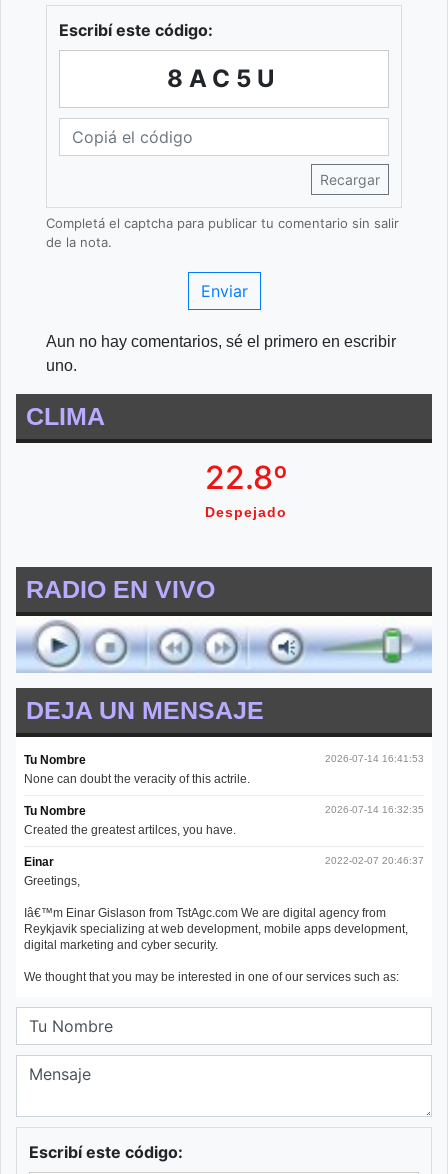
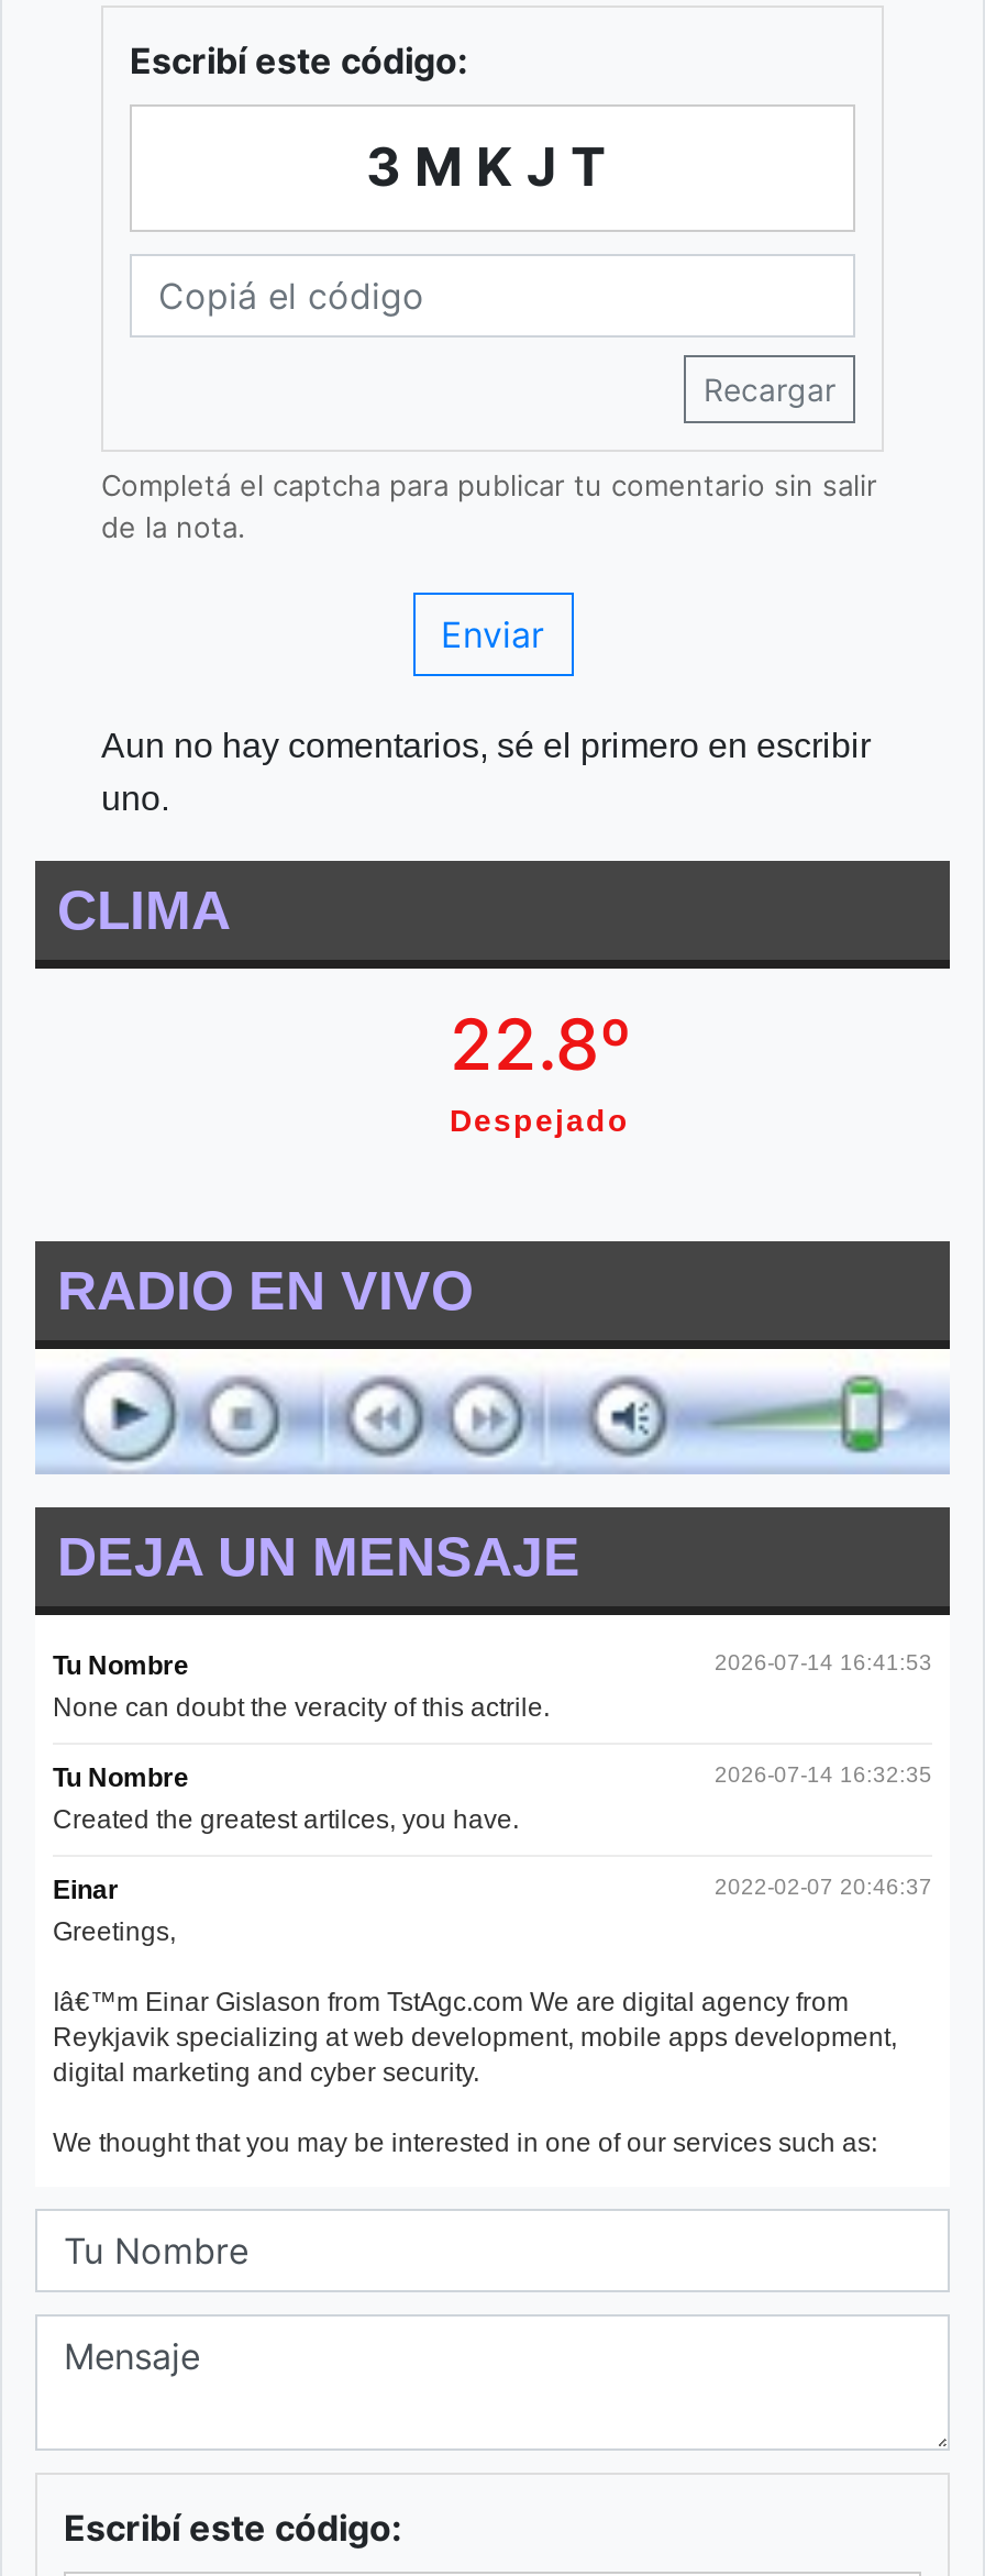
[167,64,281,93] 8AC5U -> [366,135,619,199] 3MKJT

